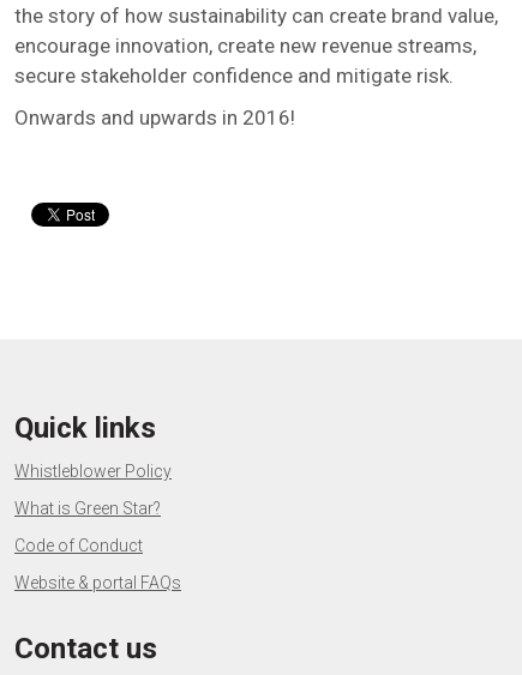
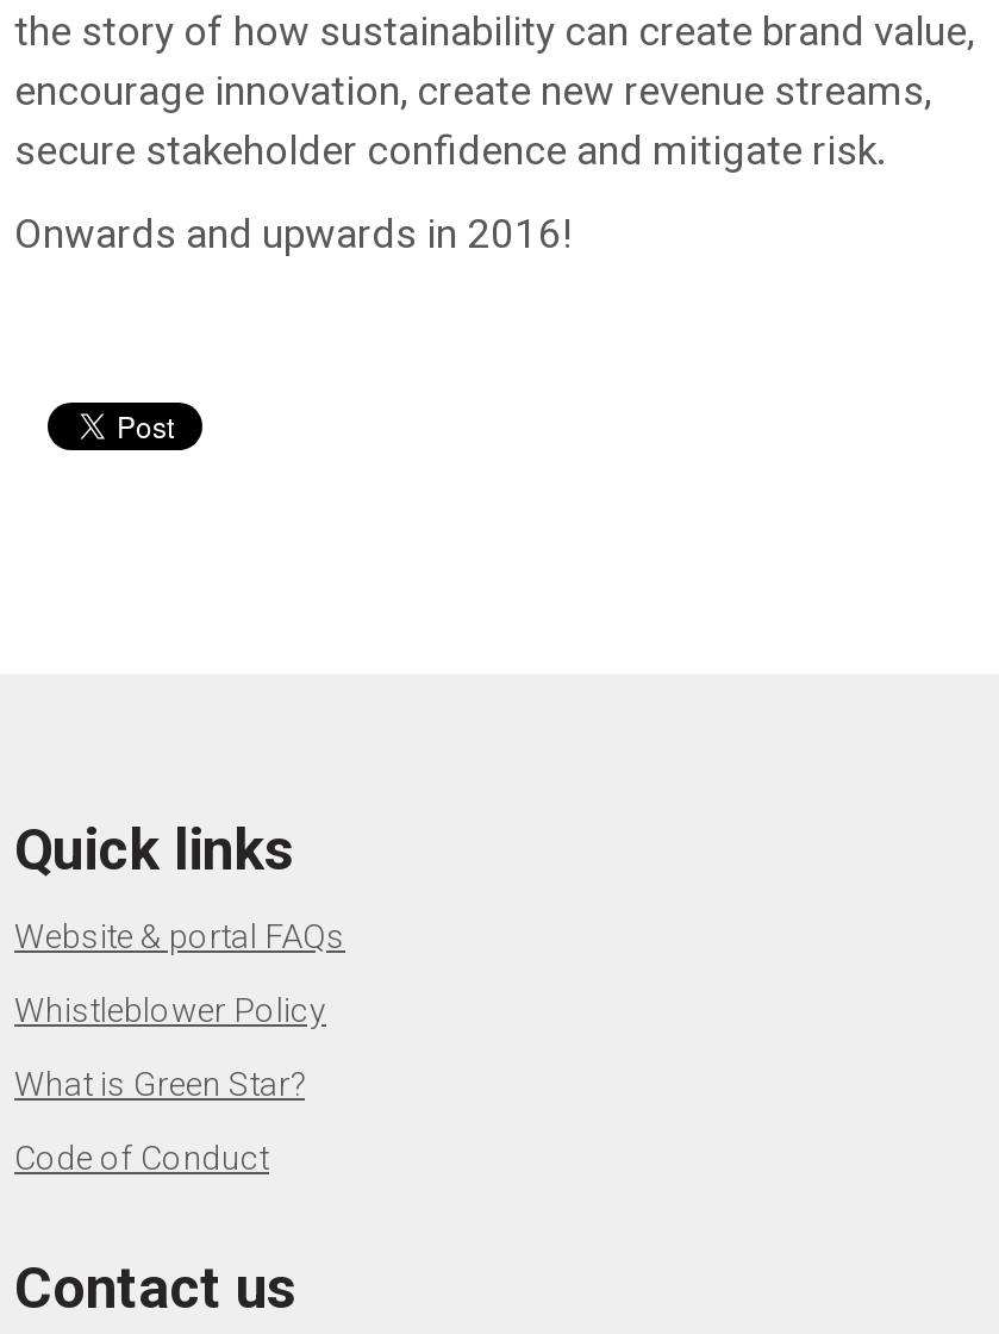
moved [14,462,172,555] -> [14,991,326,1177]: Whistleblower Policy | What is Green Star? | Code of Conduct
moved [14,573,181,592] -> [14,917,345,955]: Website & portal FAQs

